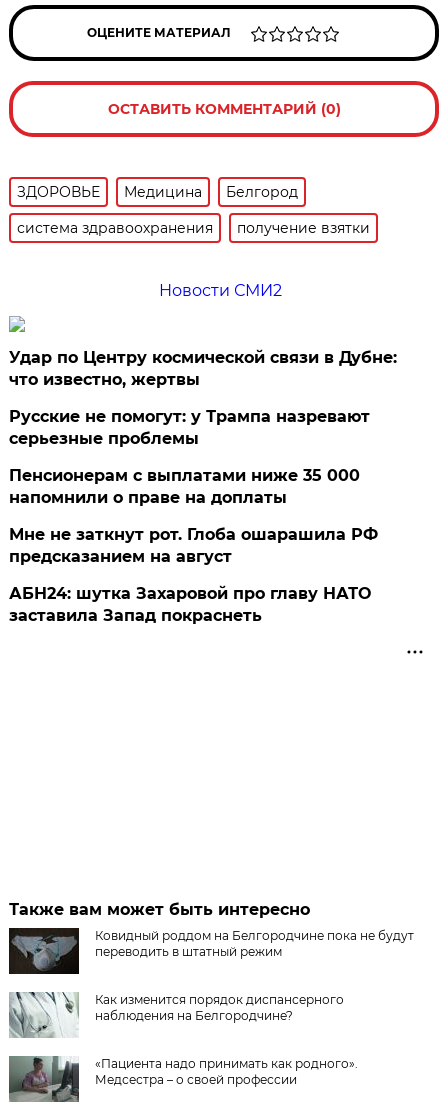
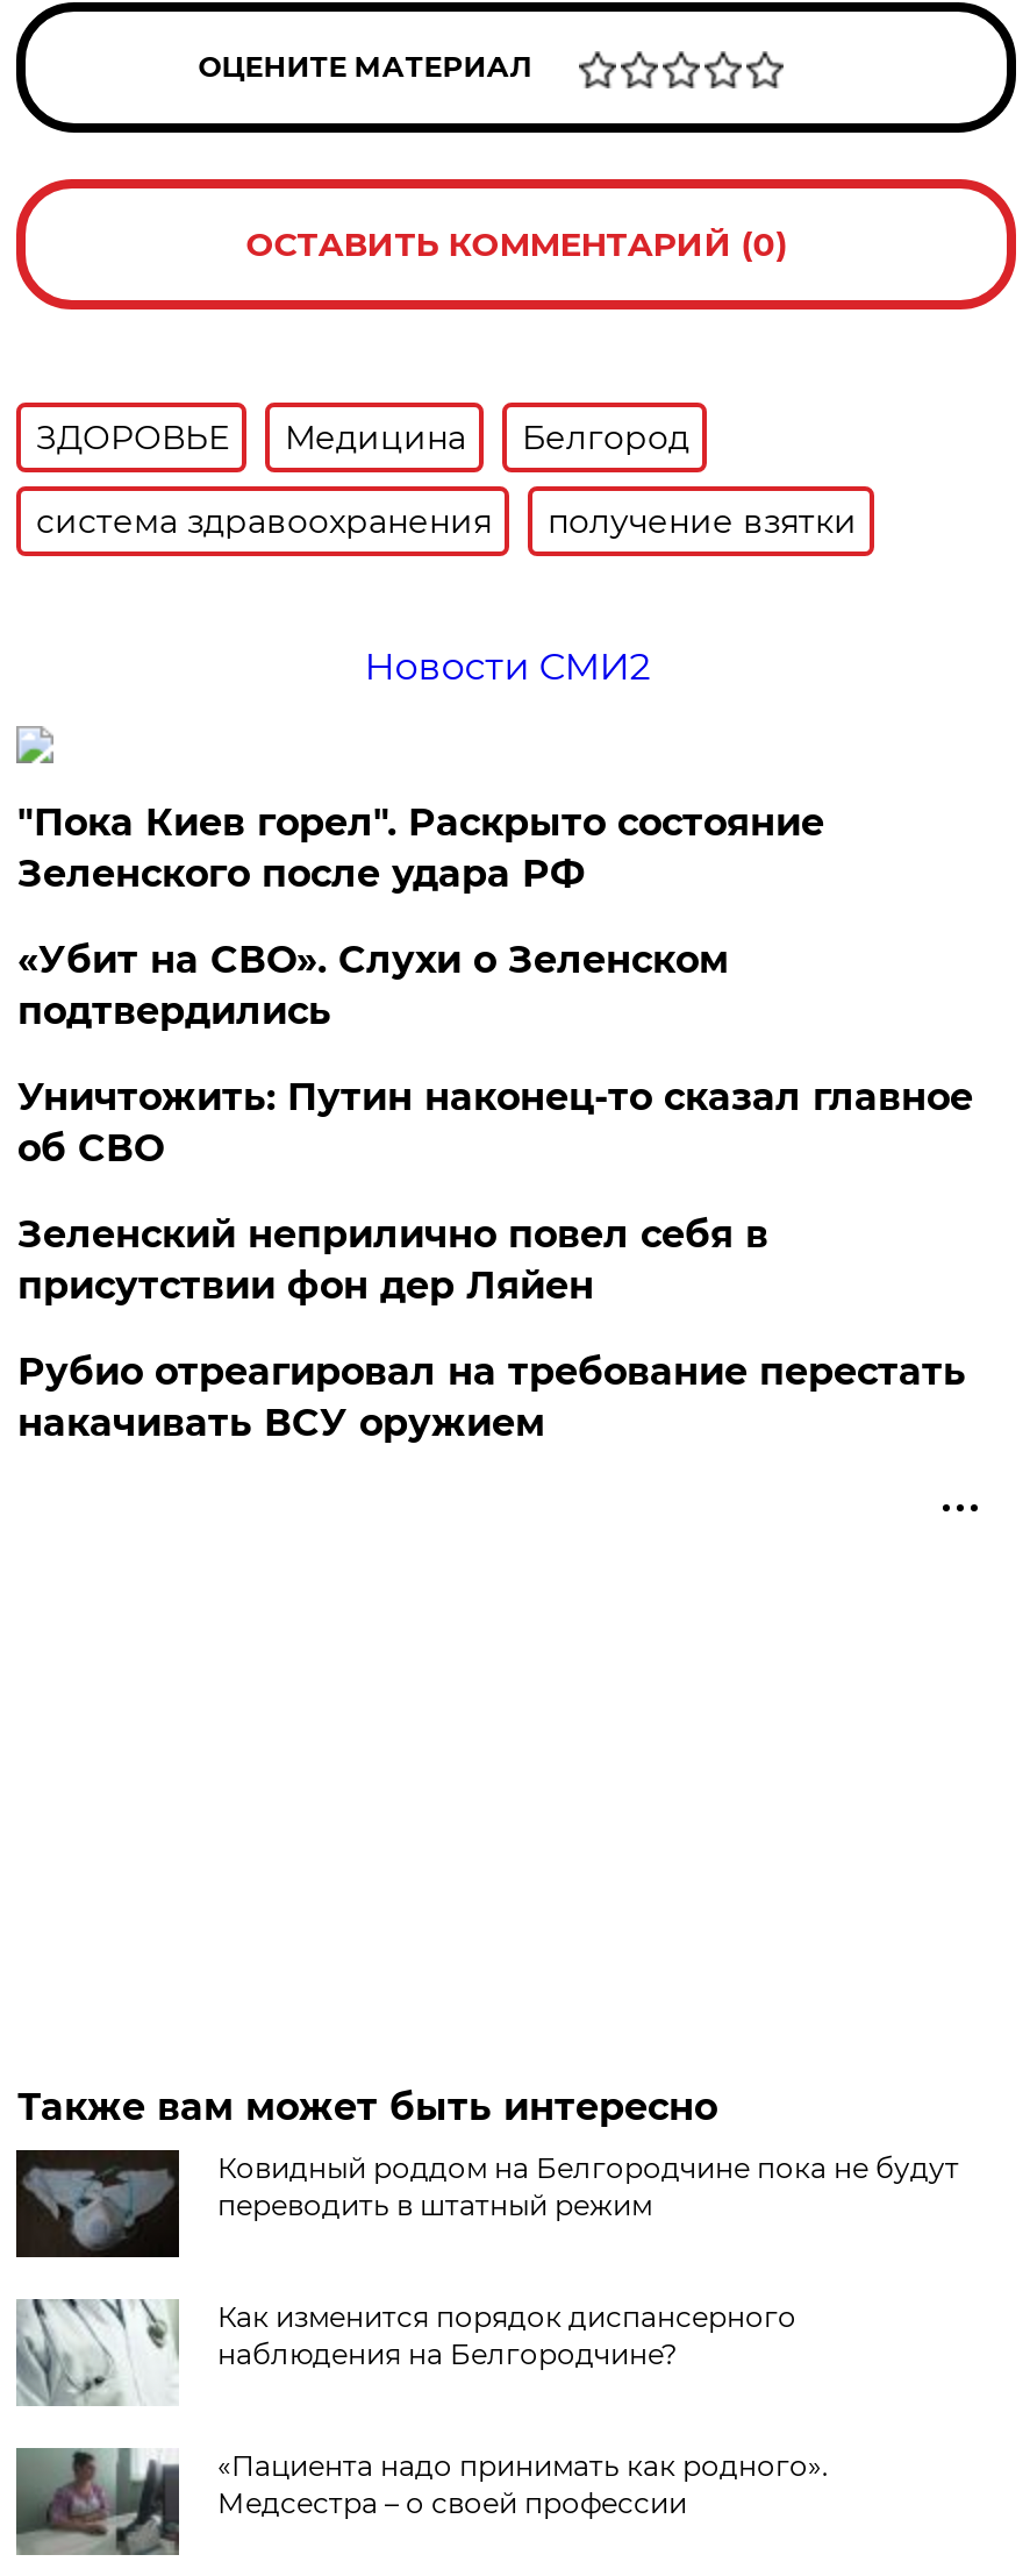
[9,348,397,389] Удар по Центру космической связи в Дубне: | что известно, жертвы -> [17,800,824,896] "Пока Киев горел". Раскрыто состояние | Зеленского после удара РФ
[9,407,370,448] Русские не помогут: у Трампа назревают | серьезные проблемы -> [17,938,729,1033] «Убит на СВО». Слухи о Зеленском | подтвердились
[9,466,360,507] Пенсионерам с выплатами ниже 35 000 | напомнили о праве на доплаты -> [17,1075,973,1170] Уничтожить: Путин наконец-то сказал главное | об СВО
[9,525,378,566] Мне не заткнут рот. Глоба ошарашила РФ | предсказанием на август -> [17,1212,768,1308] Зеленский неприлично повел cебя в | присутствии фон дер Ляйен
[9,584,371,625] АБН24: шутка Захаровой про главу НАТО | заставила Запад покраснеть -> [17,1350,966,1445] Рубио отреагировал на требование перестать | накачивать ВСУ оружием

